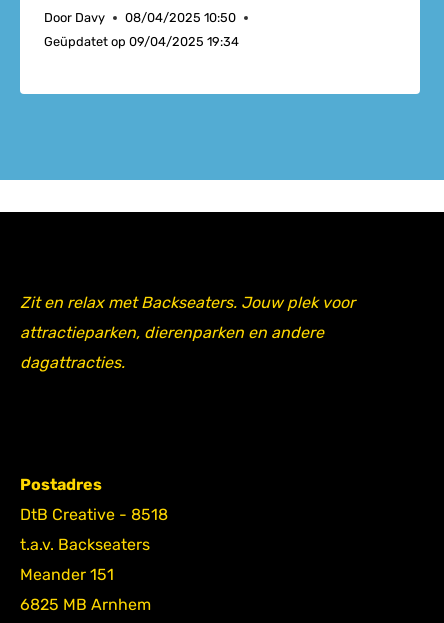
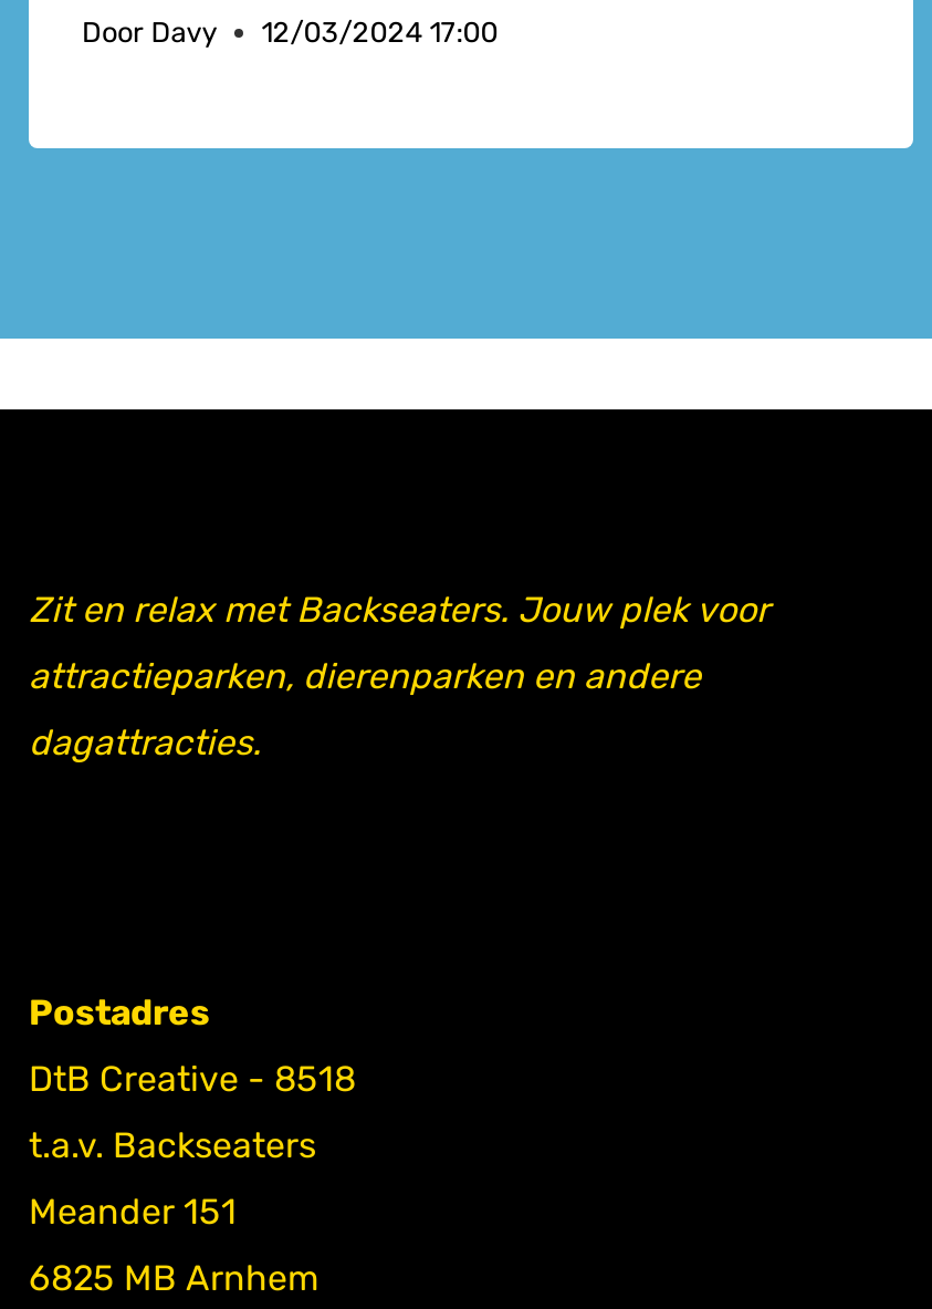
[44,10,239,49] 08/04/2025 10:50 | Geüpdatet op 09/04/2025 19:34 -> [261,15,498,49] 12/03/2024 17:00

